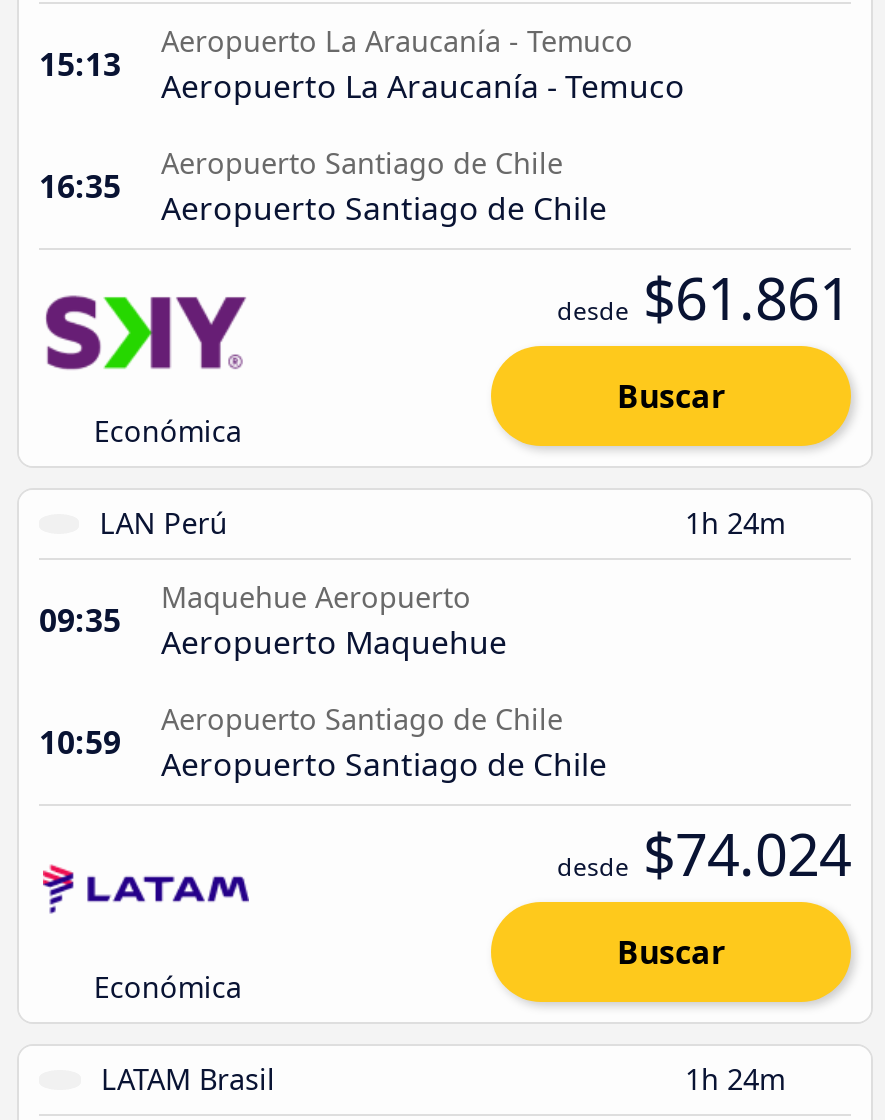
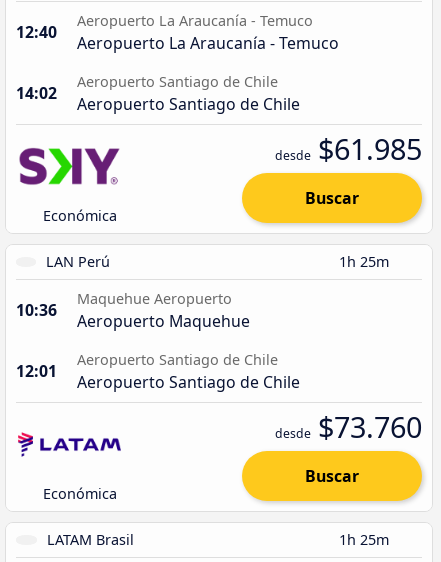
[39,42,121,86] 15:13 -> [16,21,57,43] 12:40
[39,164,607,230] 16:35 Aeropuerto Santiago de Chile -> [16,82,300,115] 14:02 Aeropuerto Santiago de Chile
[557,258,851,336] desde $61.861 -> [275,129,422,168] desde $61.985
[685,504,793,542] 1h 24m -> [339,252,393,271] 1h 25m
[39,598,507,664] 09:35 Aeropuerto Maquehue -> [16,299,250,332] 10:36 Aeropuerto Maquehue
[39,720,607,786] 10:59 Aeropuerto Santiago de Chile -> [16,360,300,393] 12:01 Aeropuerto Santiago de Chile
[557,814,851,892] desde $74.024 -> [275,407,422,446] desde $73.760
[685,1060,793,1098] 1h 24m -> [339,530,393,549] 1h 25m

